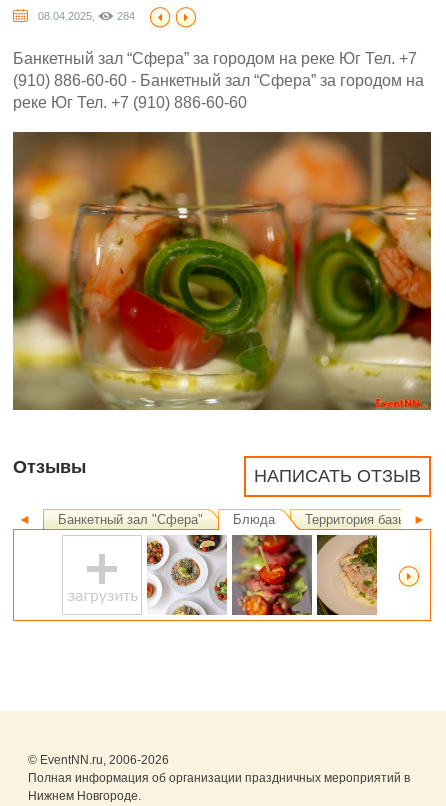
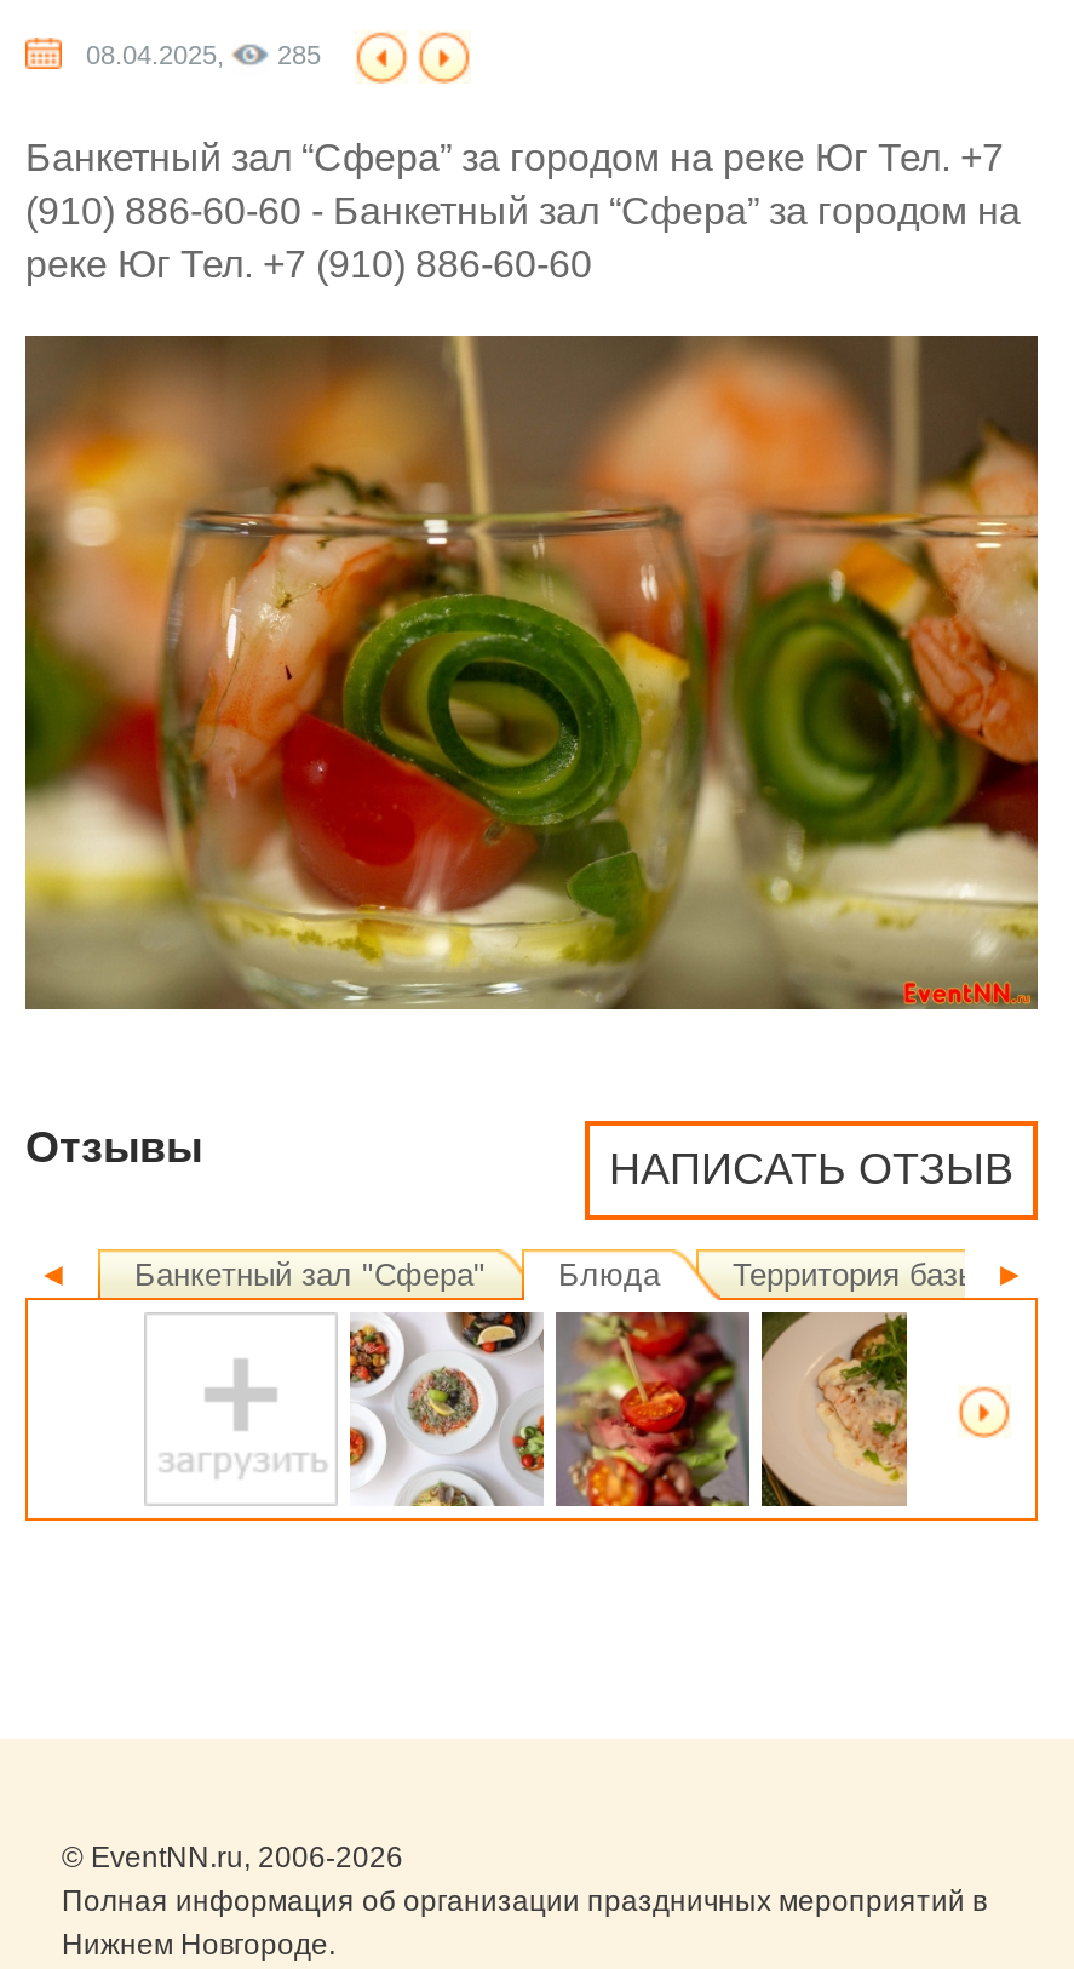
[38,10,135,22] 08.04.2025, 284 -> [86,40,321,69] 08.04.2025, 285

